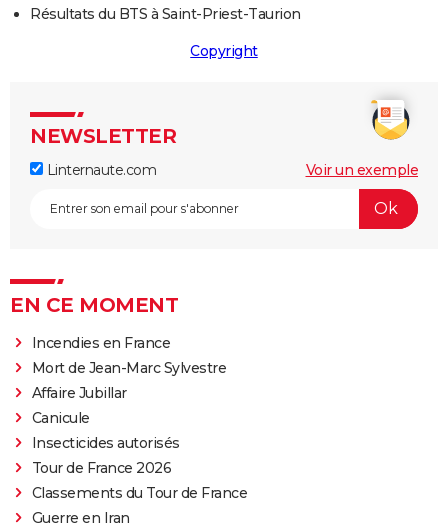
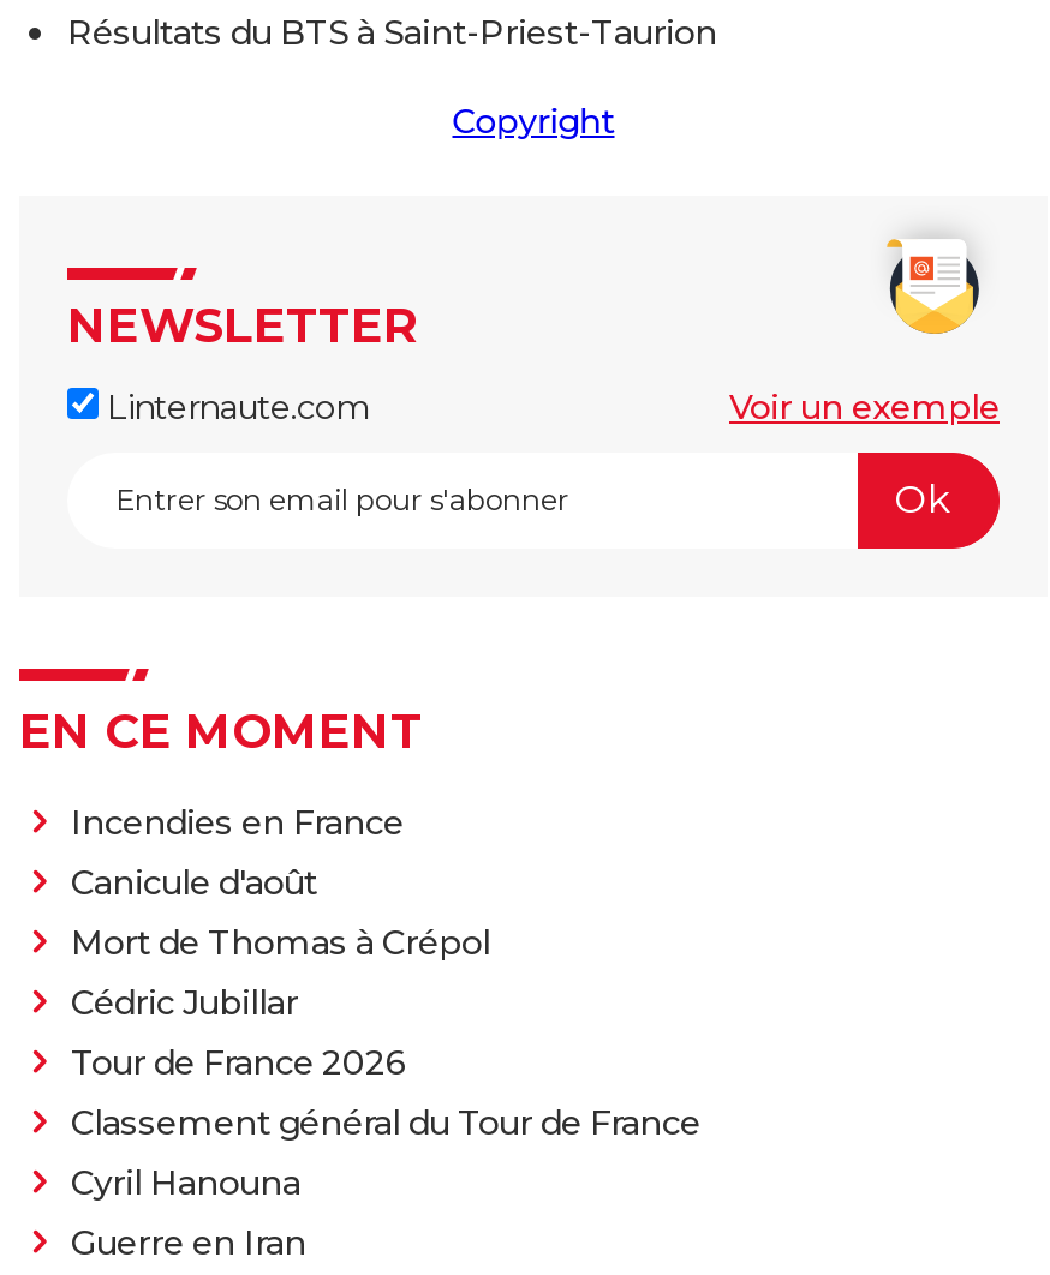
[31,359,226,452] Mort de Jean-Marc Sylvestre | Affaire Jubillar | Canicule | Insecticides autorisés -> [71,861,490,1024] Canicule d'août | Mort de Thomas à Crépol | Cédric Jubillar
moved [31,459,171,477] -> [71,1041,406,1084]: Tour de France 2026
[31,484,247,502] Classements du Tour de France -> [71,1101,700,1204] Classement général du Tour de France | Cyril Hanouna

